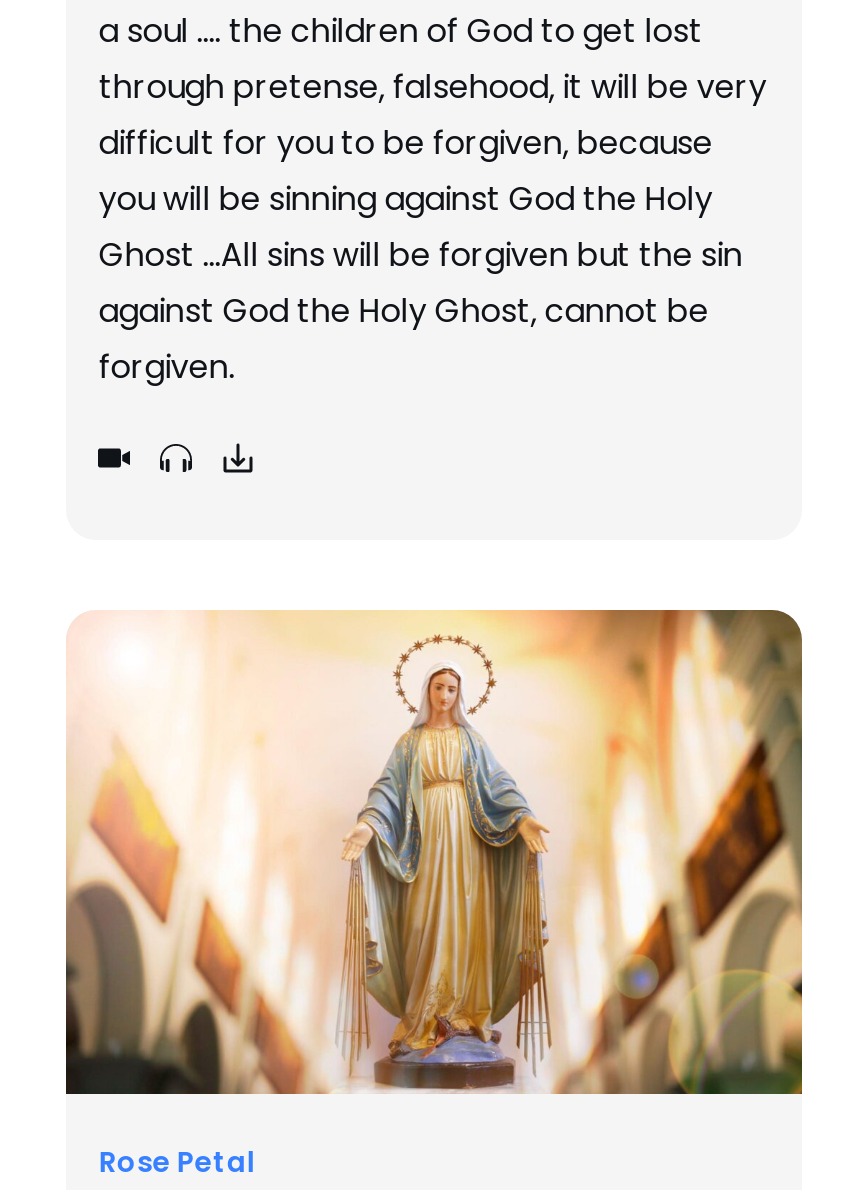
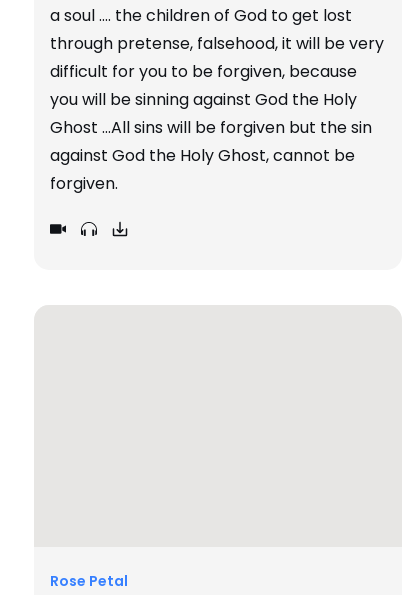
[64,608,804,1096] [image] -> none

